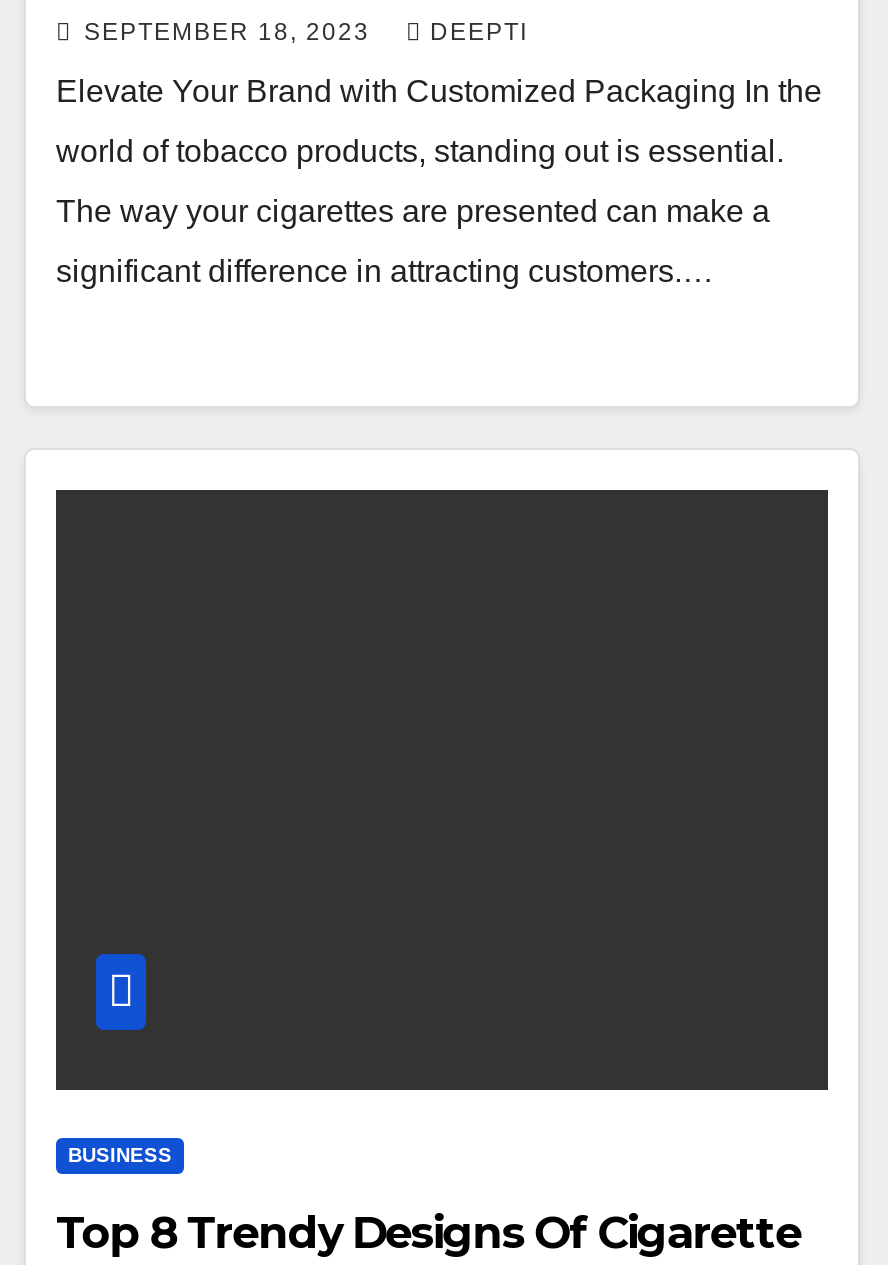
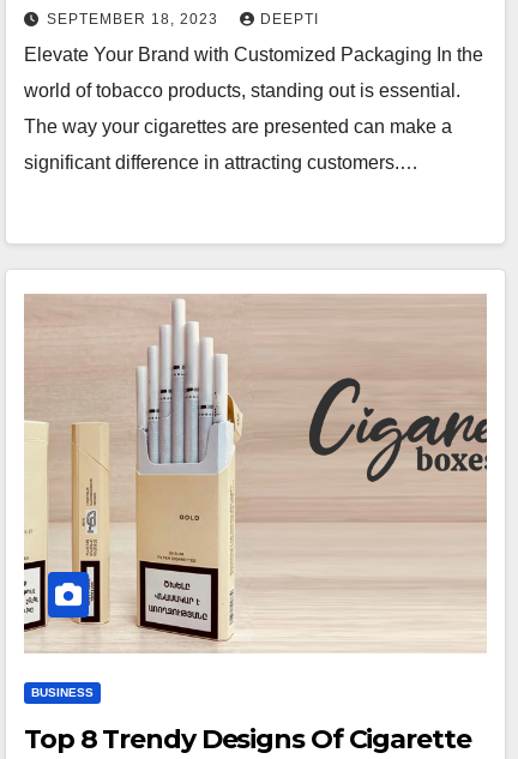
none -> [23,295,487,655] [image]

